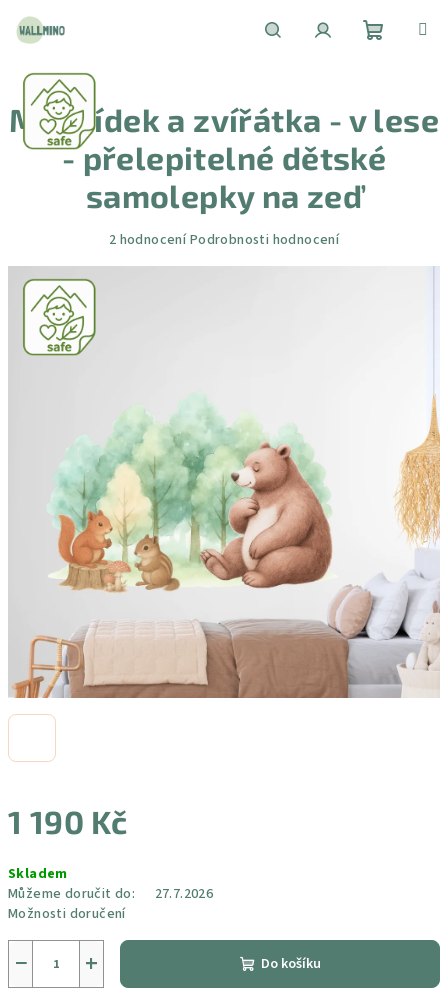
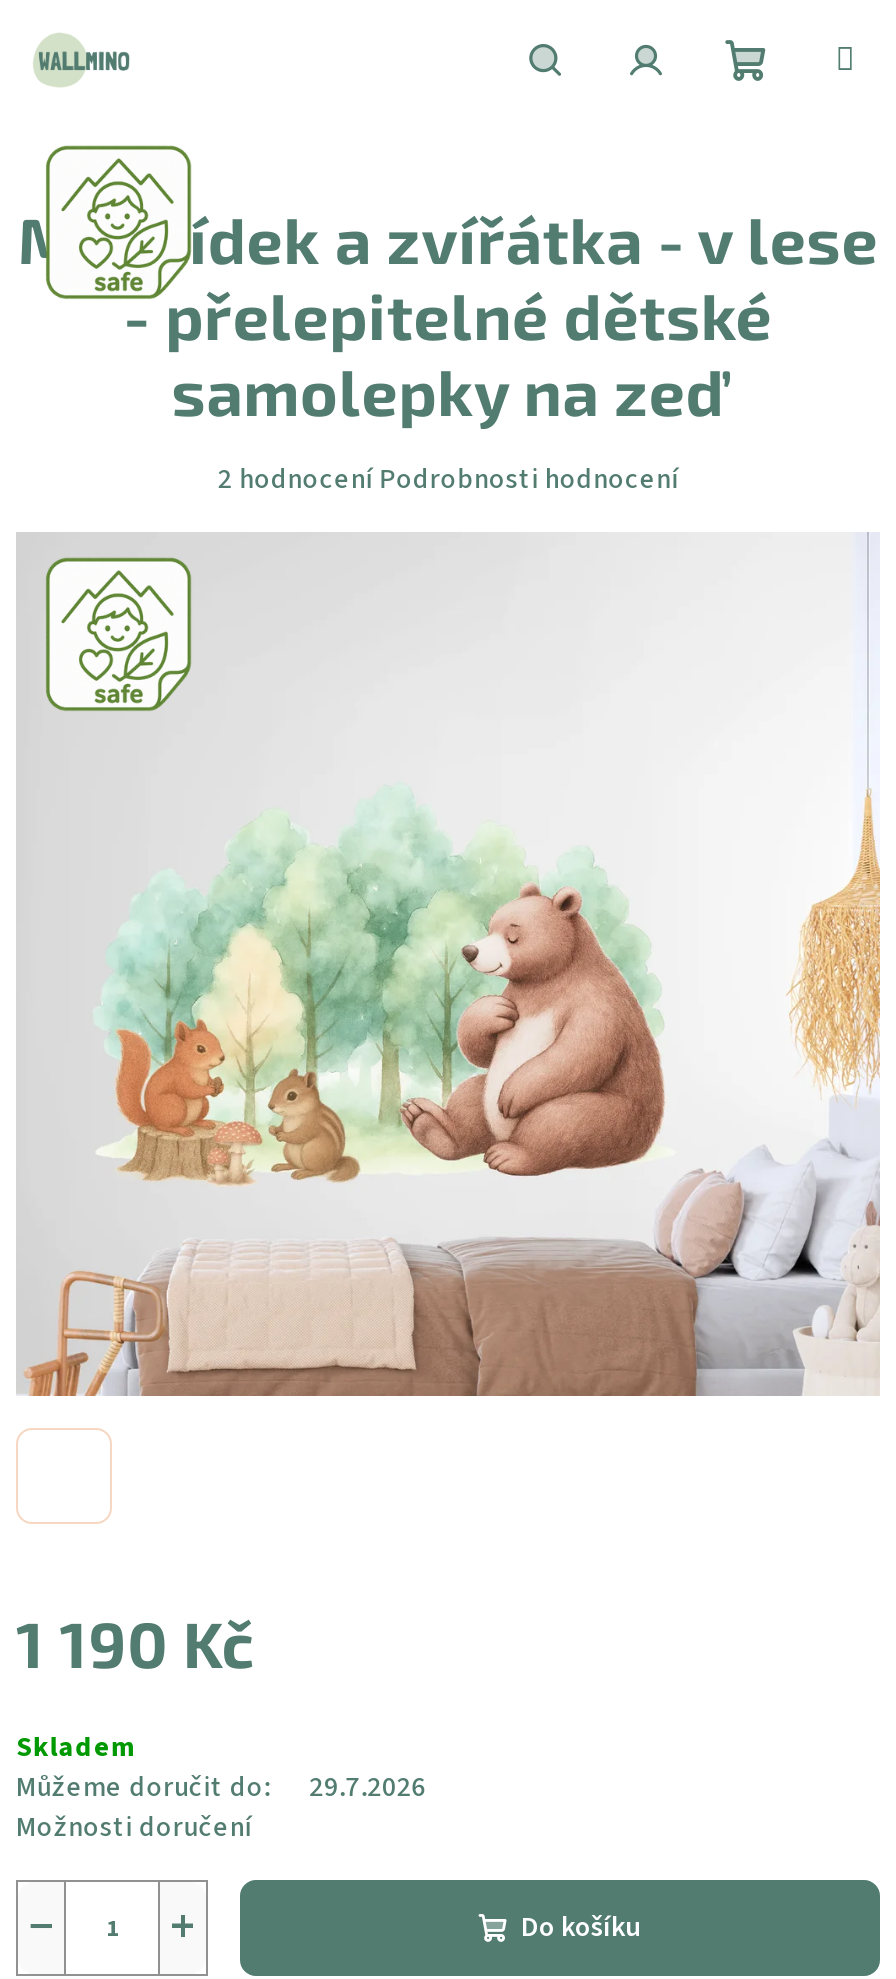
[8,884,213,904] Můžeme doručit do: 27.7.2026 -> [16,1768,426,1808] Můžeme doručit do: 29.7.2026

